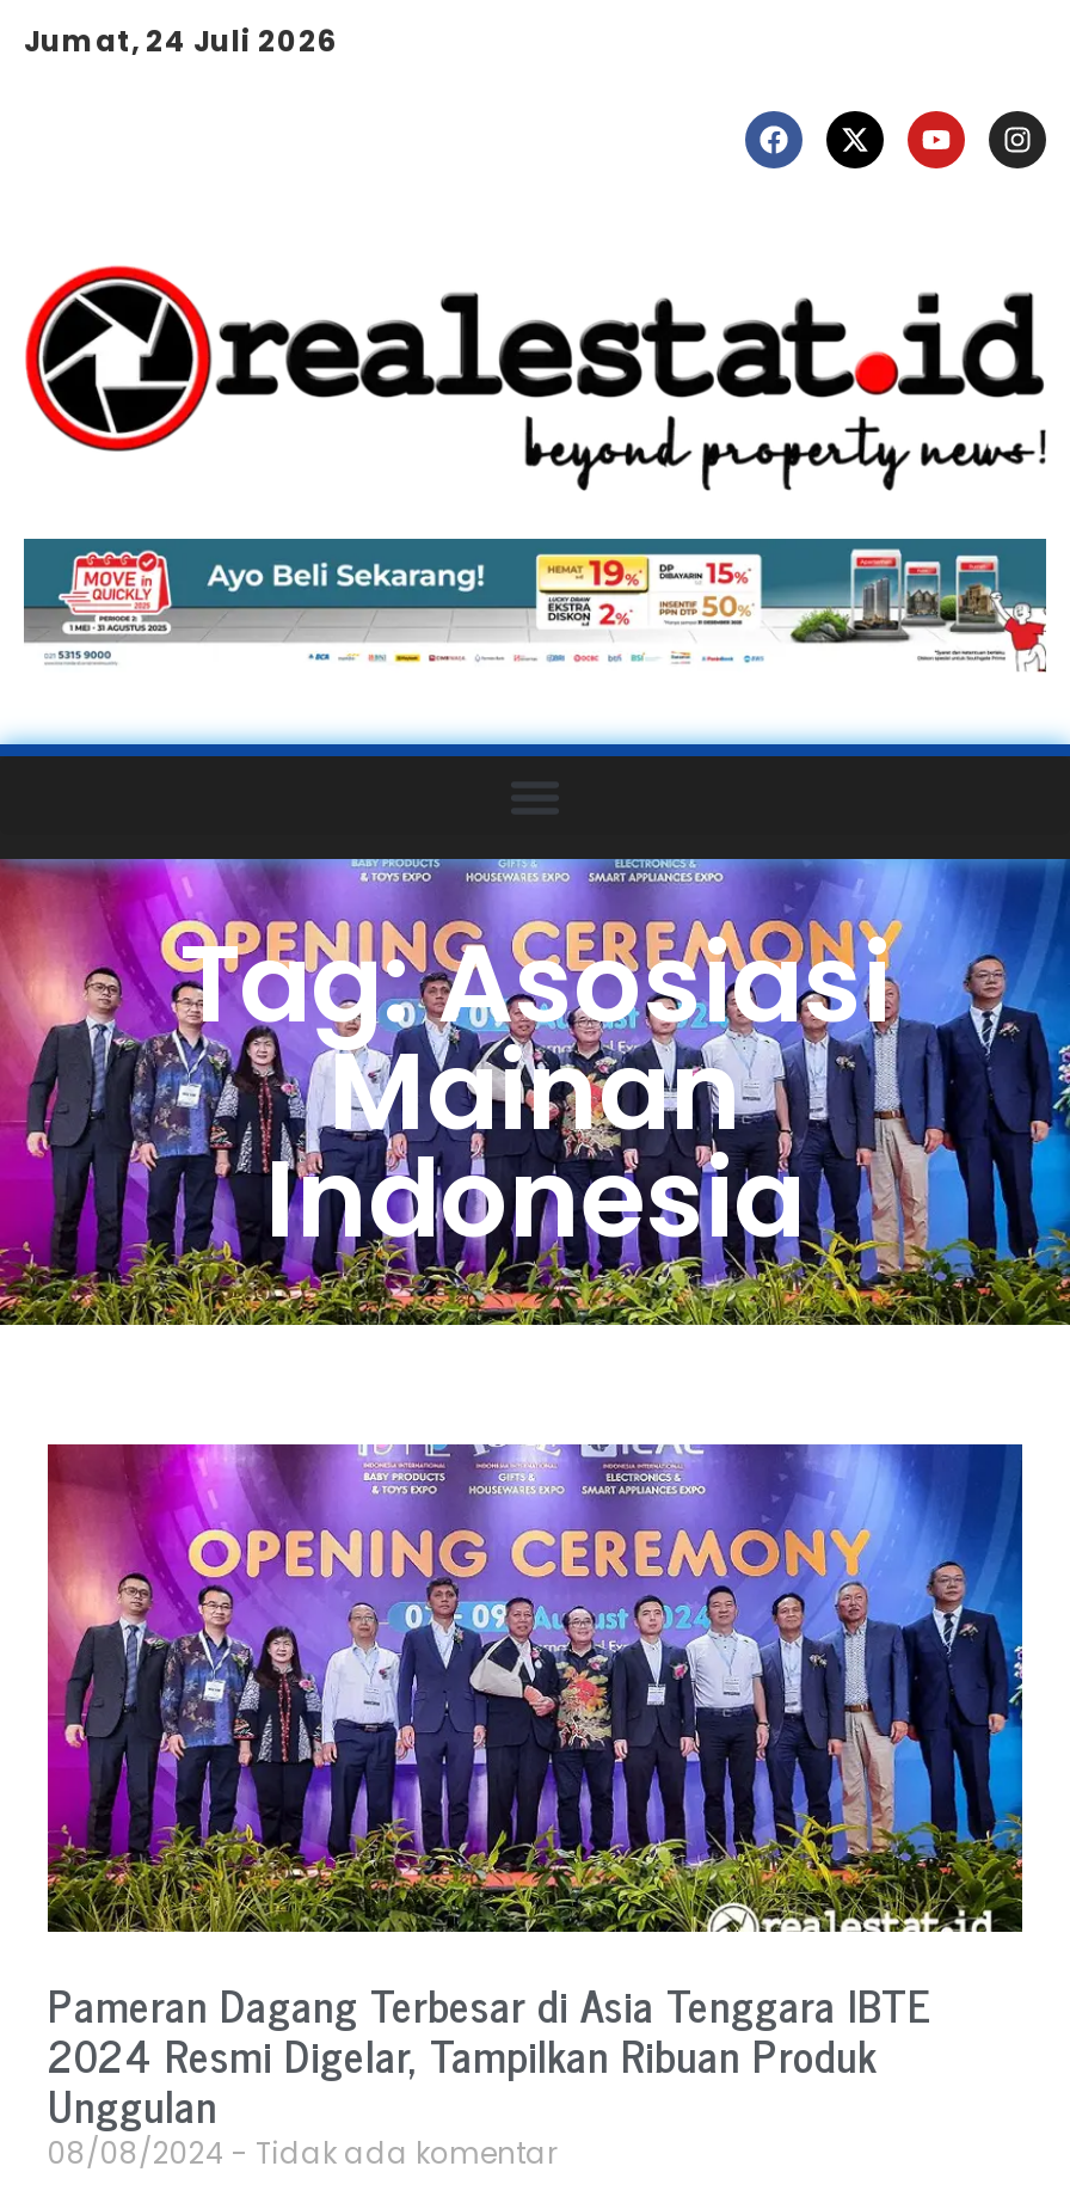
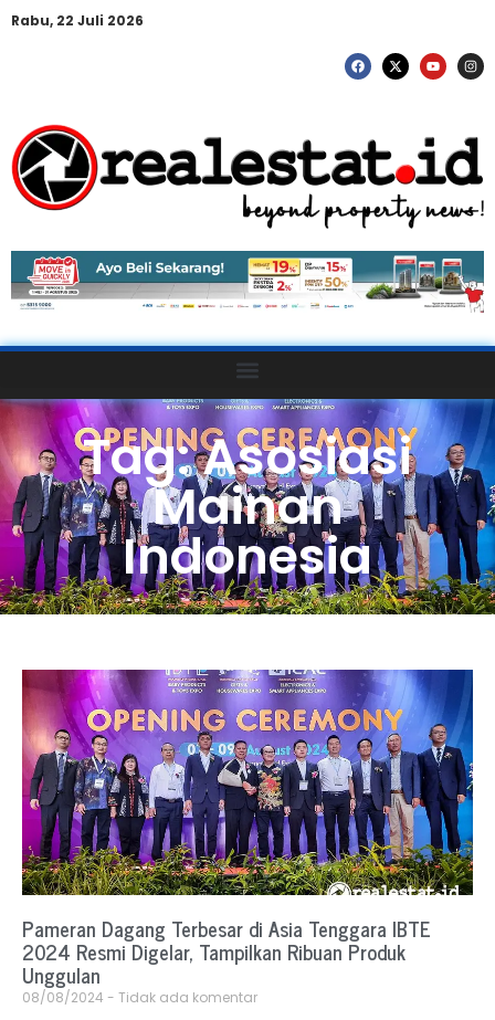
[24,20,337,61] Jumat, 24 Juli 2026 -> [11,11,144,30] Rabu, 22 Juli 2026

